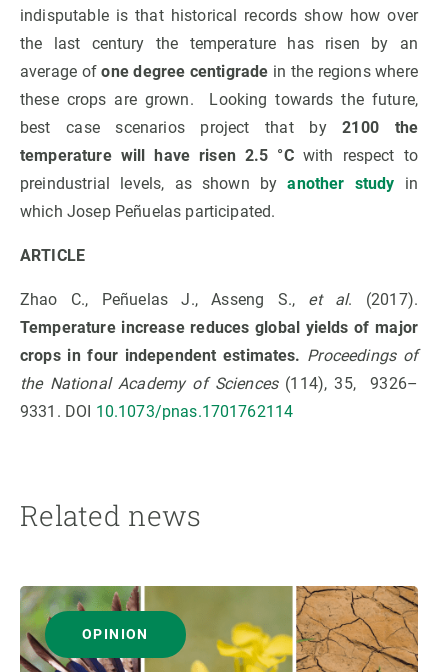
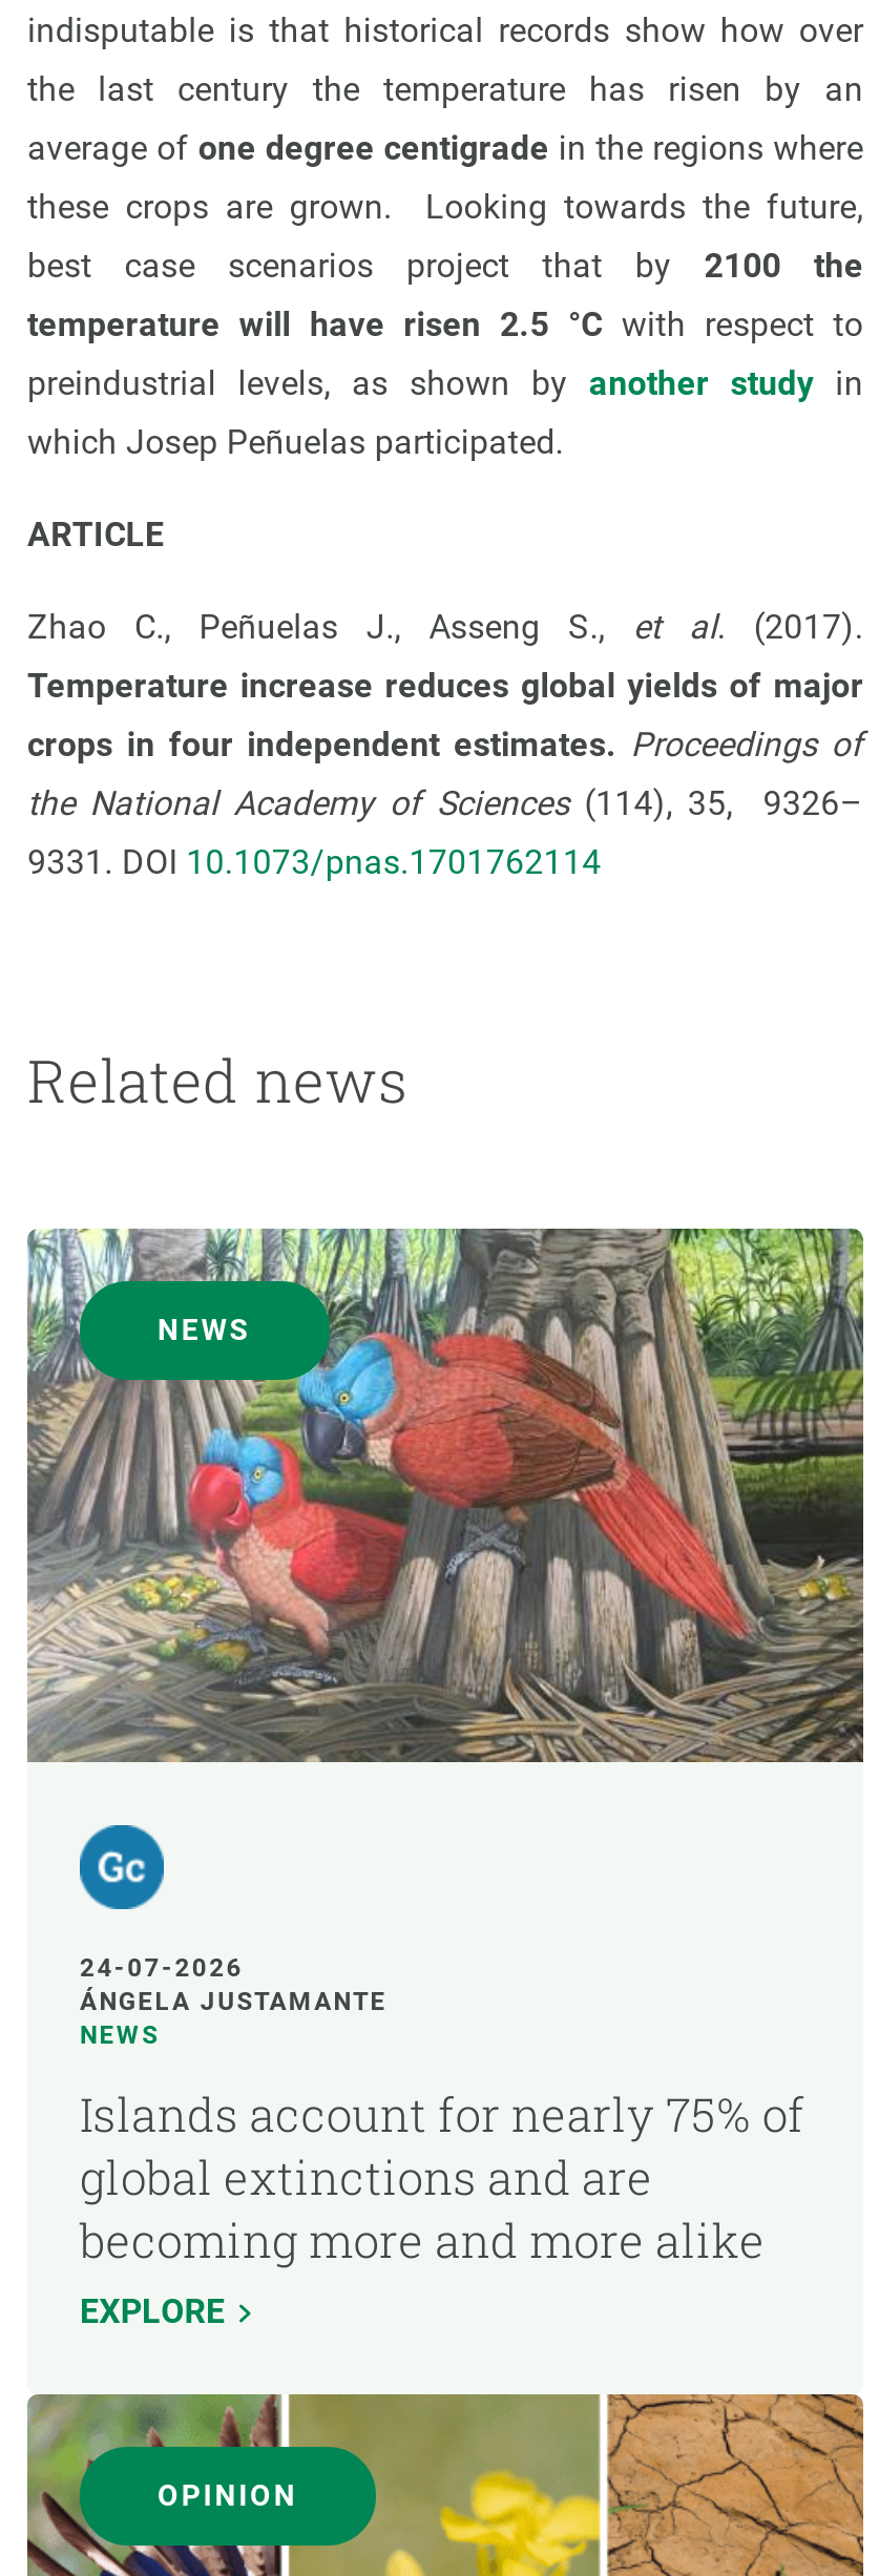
none -> [27,1229,865,1766] [image] | NEWS
none -> [78,1823,805,2332] [image] | 24-07-2026 | ÁNGELA JUSTAMANTE | NEWS | Islands account for nearly 75% of | global extinctions and are | becoming more and more alike | EXPLORE

